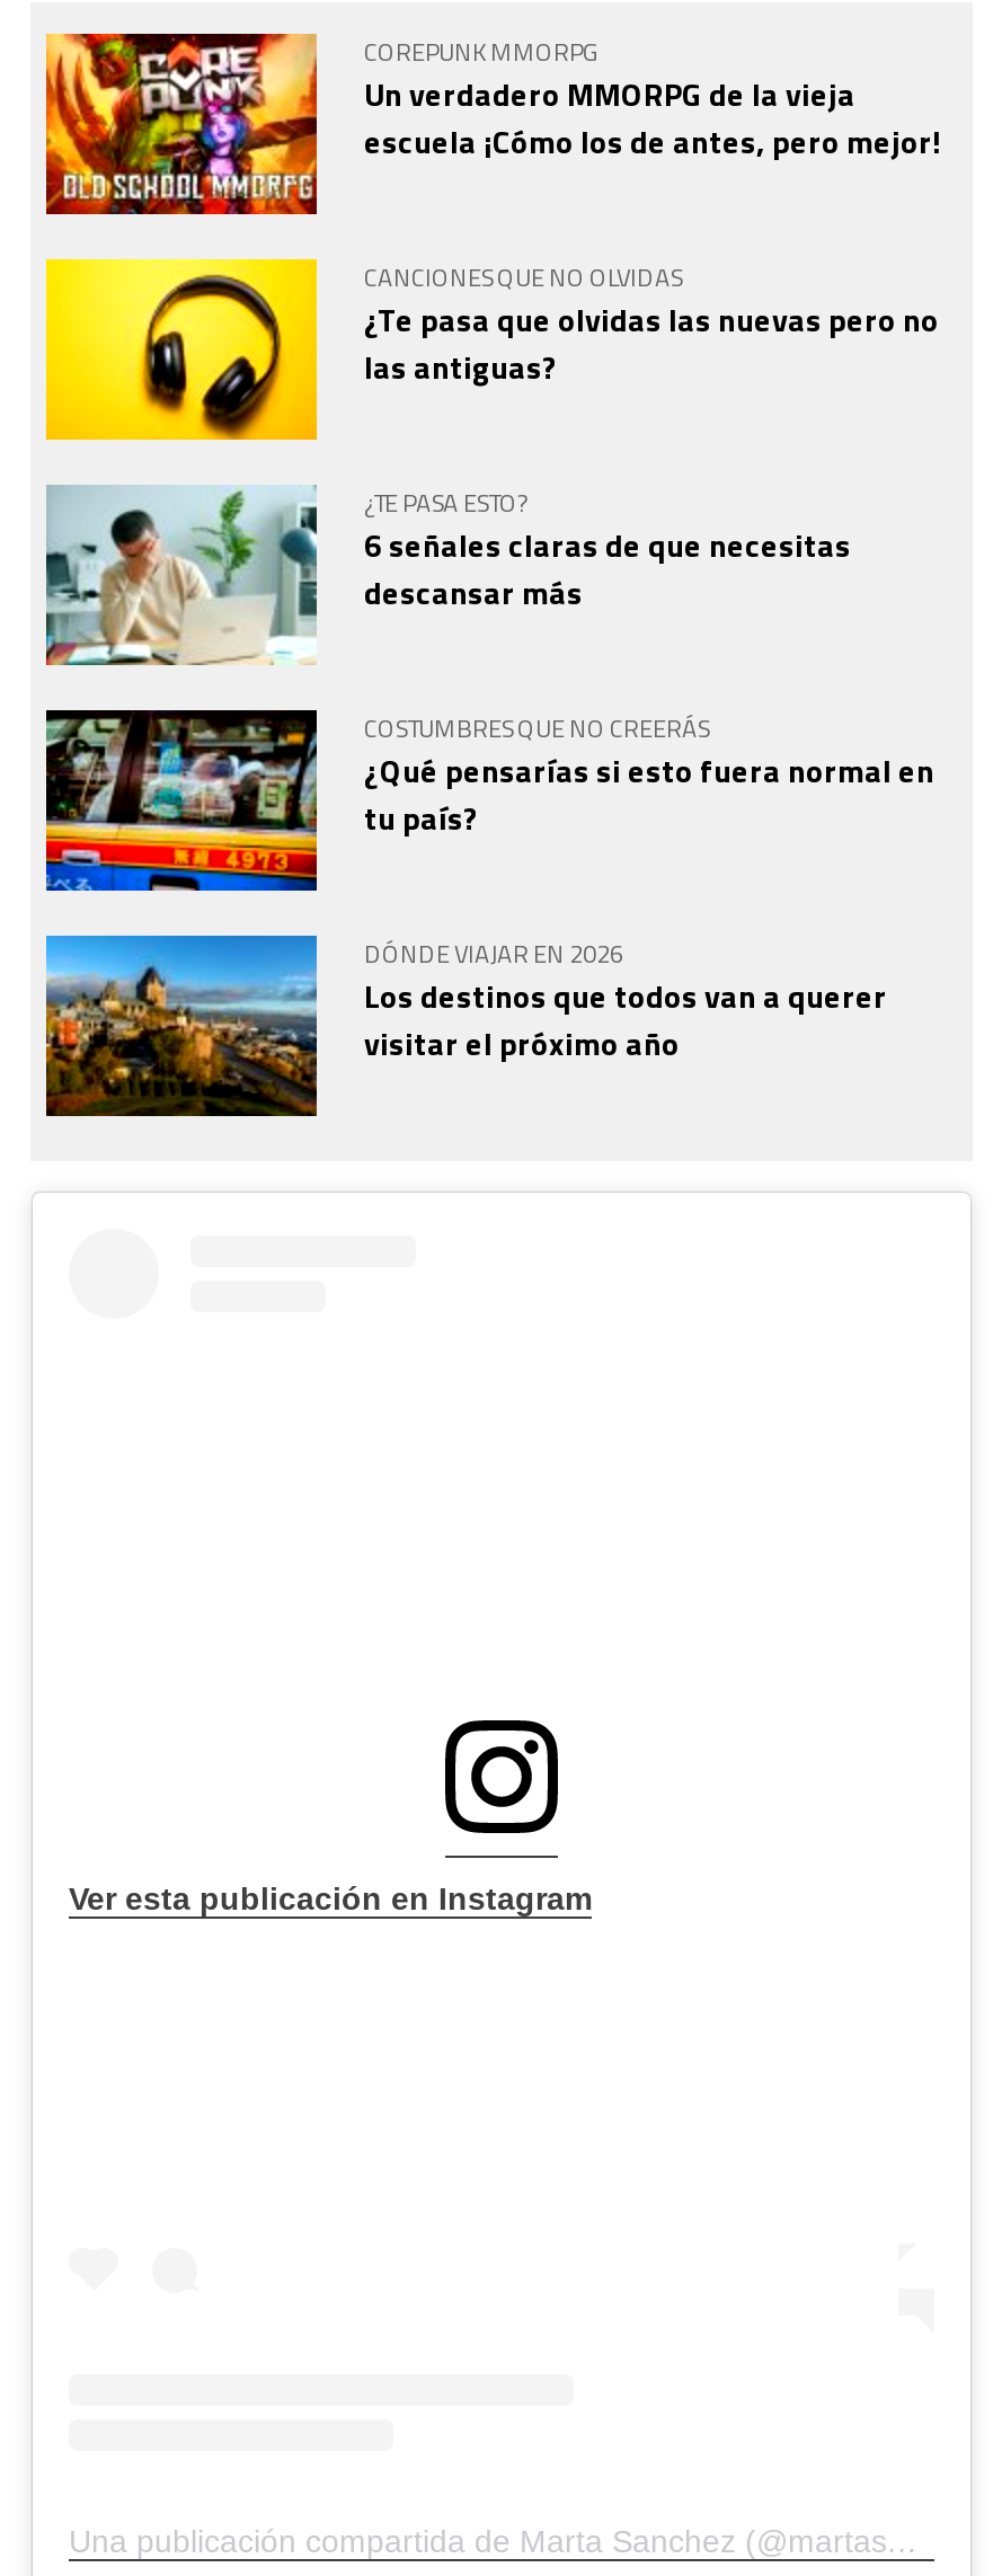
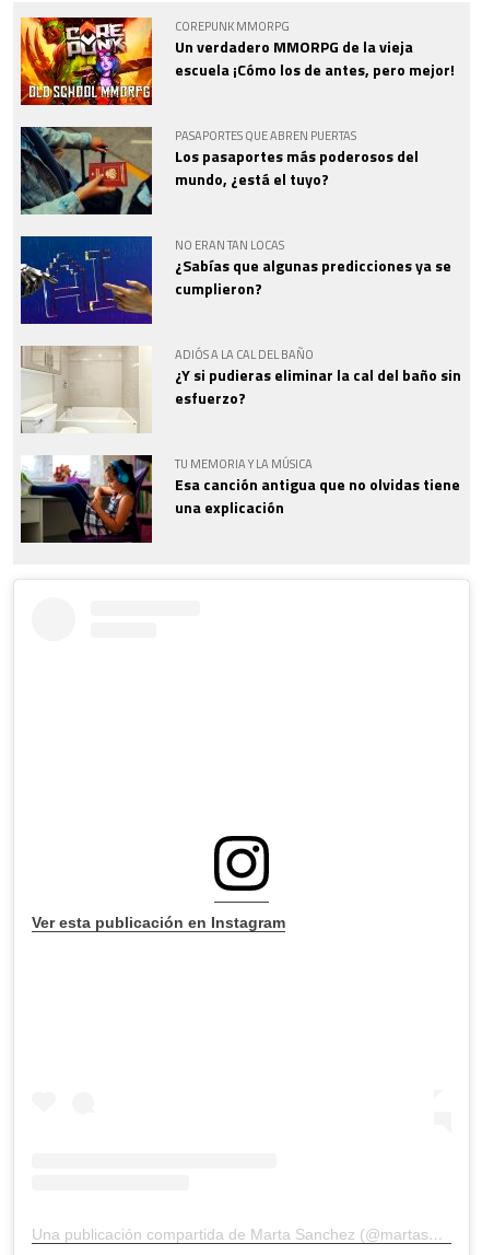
[44,257,939,442] [image] | CANCIONES QUE NO OLVIDAS | ¿Te pasa que olvidas las nuevas pero no | las antiguas? -> [20,126,419,216] [image] | PASAPORTES QUE ABREN PUERTAS | Los pasaportes más poderosos del | mundo, ¿está el tuyo?
[44,484,851,667] [image] | ¿TE PASA ESTO? | 6 señales claras de que necesitas | descansar más -> [20,235,451,325] [image] | NO ERAN TAN LOCAS | ¿Sabías que algunas predicciones ya se | cumplieron?
[44,708,934,893] [image] | COSTUMBRES QUE NO CREERÁS | ¿Qué pensarías si esto fuera normal en | tu país? -> [20,345,461,433] [image] | ADIÓS A LA CAL DEL BAÑO | ¿Y si pudieras eliminar la cal del baño sin | esfuerzo?
[44,933,887,1116] [image] | DÓNDE VIAJAR EN 2026 | Los destinos que todos van a querer | visitar el próximo año -> [21,454,460,543] [image] | TU MEMORIA Y LA MÚSICA | Esa canción antigua que no olvidas tiene | una explicación

